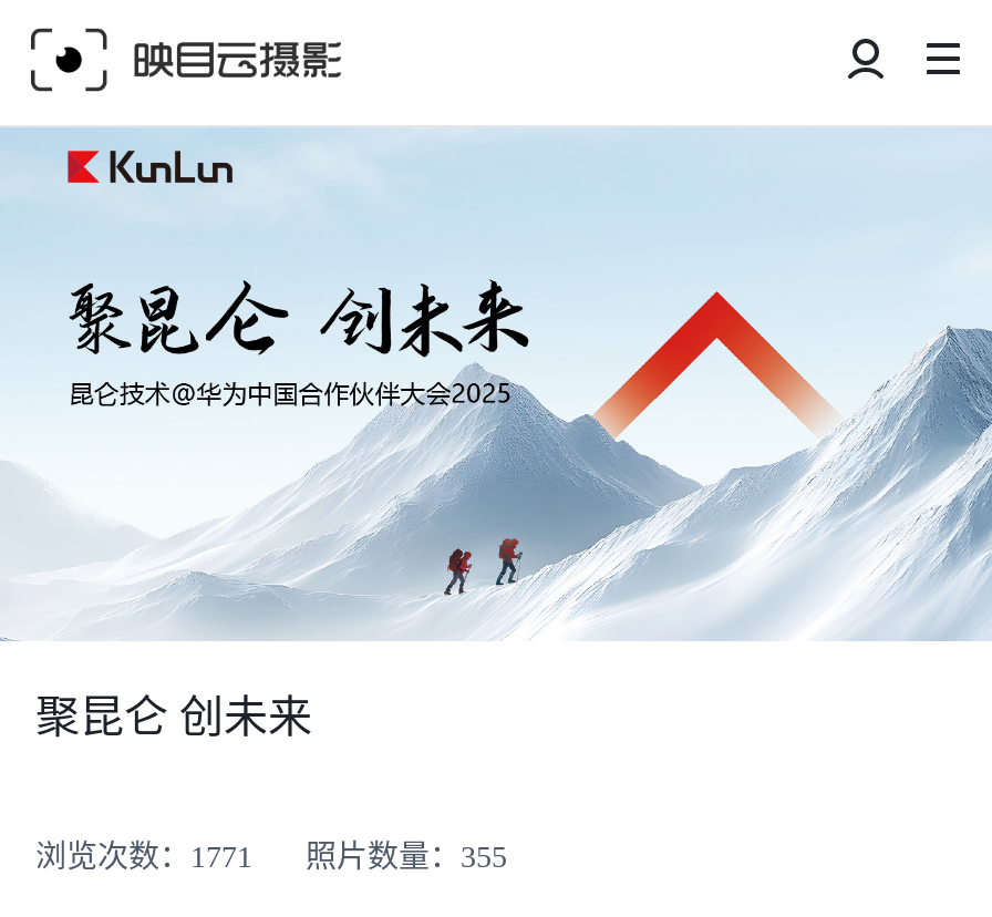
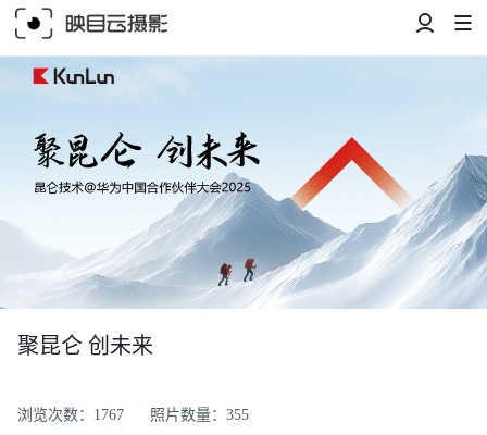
[35,841,507,874] 浏览次数：1771 照片数量：355 -> [17,407,249,423] 浏览次数：1767 照片数量：355

